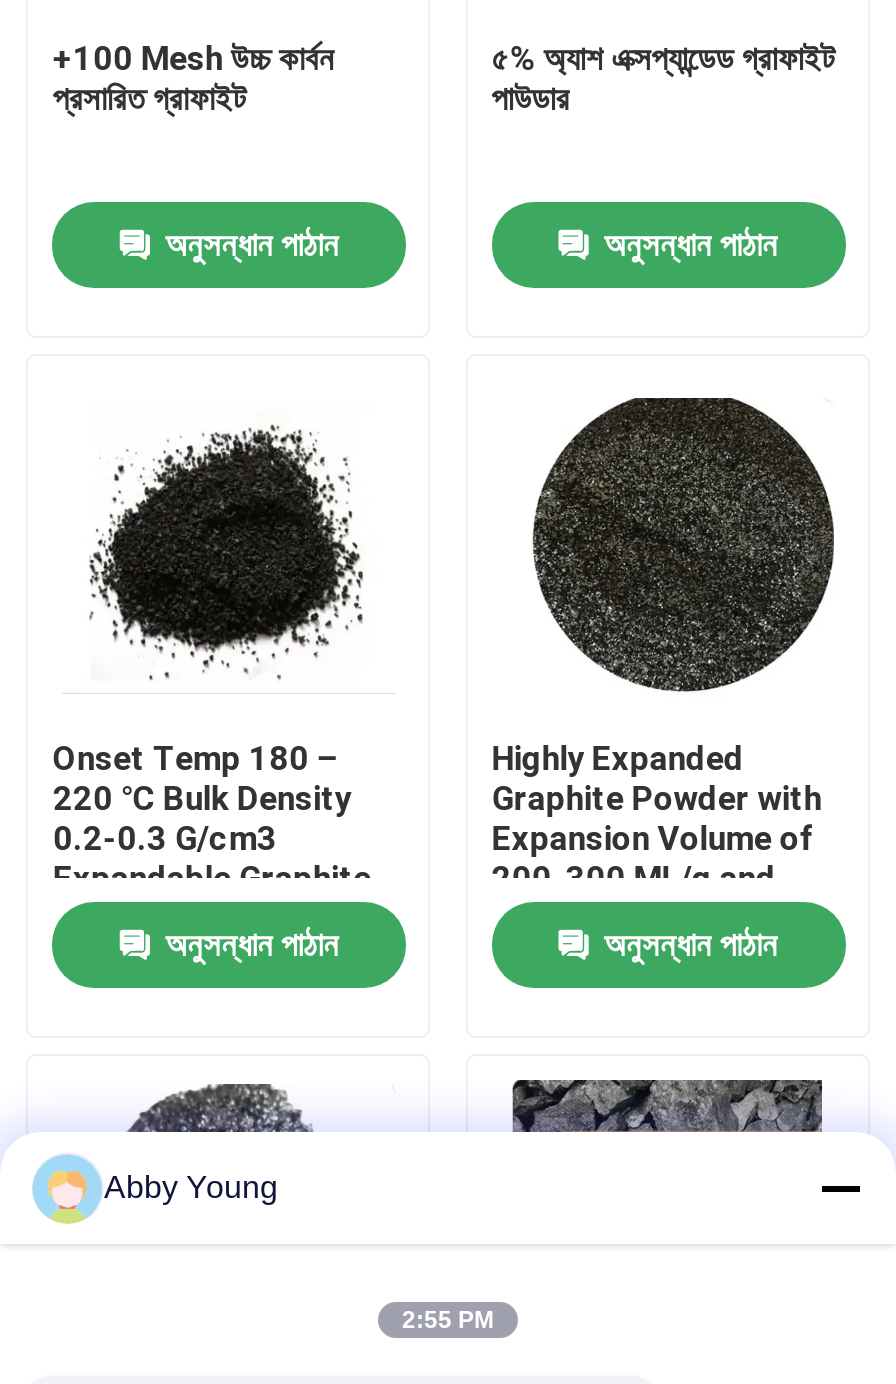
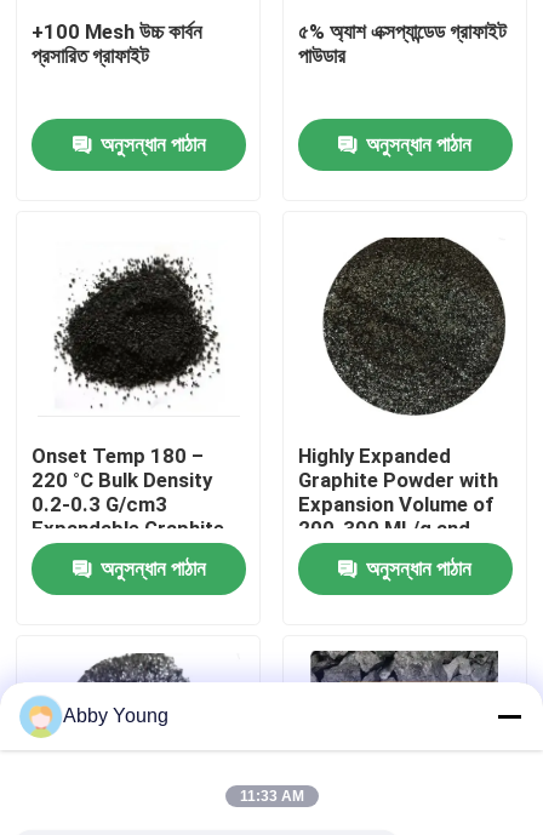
[402,1306,494,1334] 2:55 PM -> [239,788,304,805] 11:33 AM

